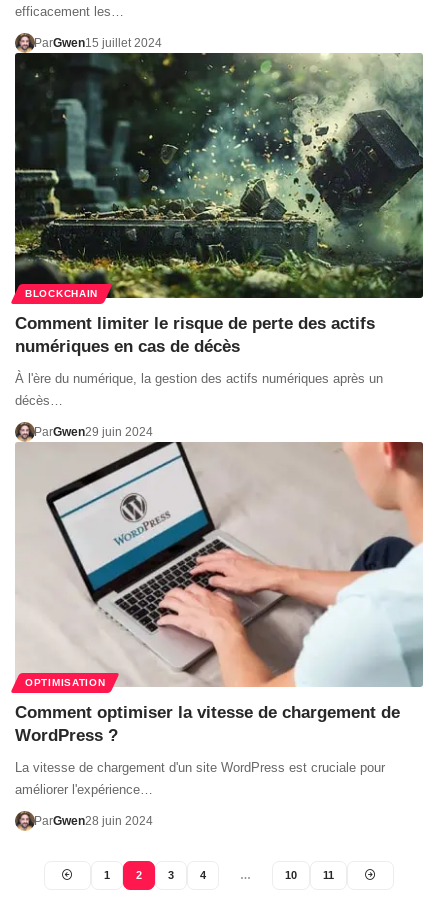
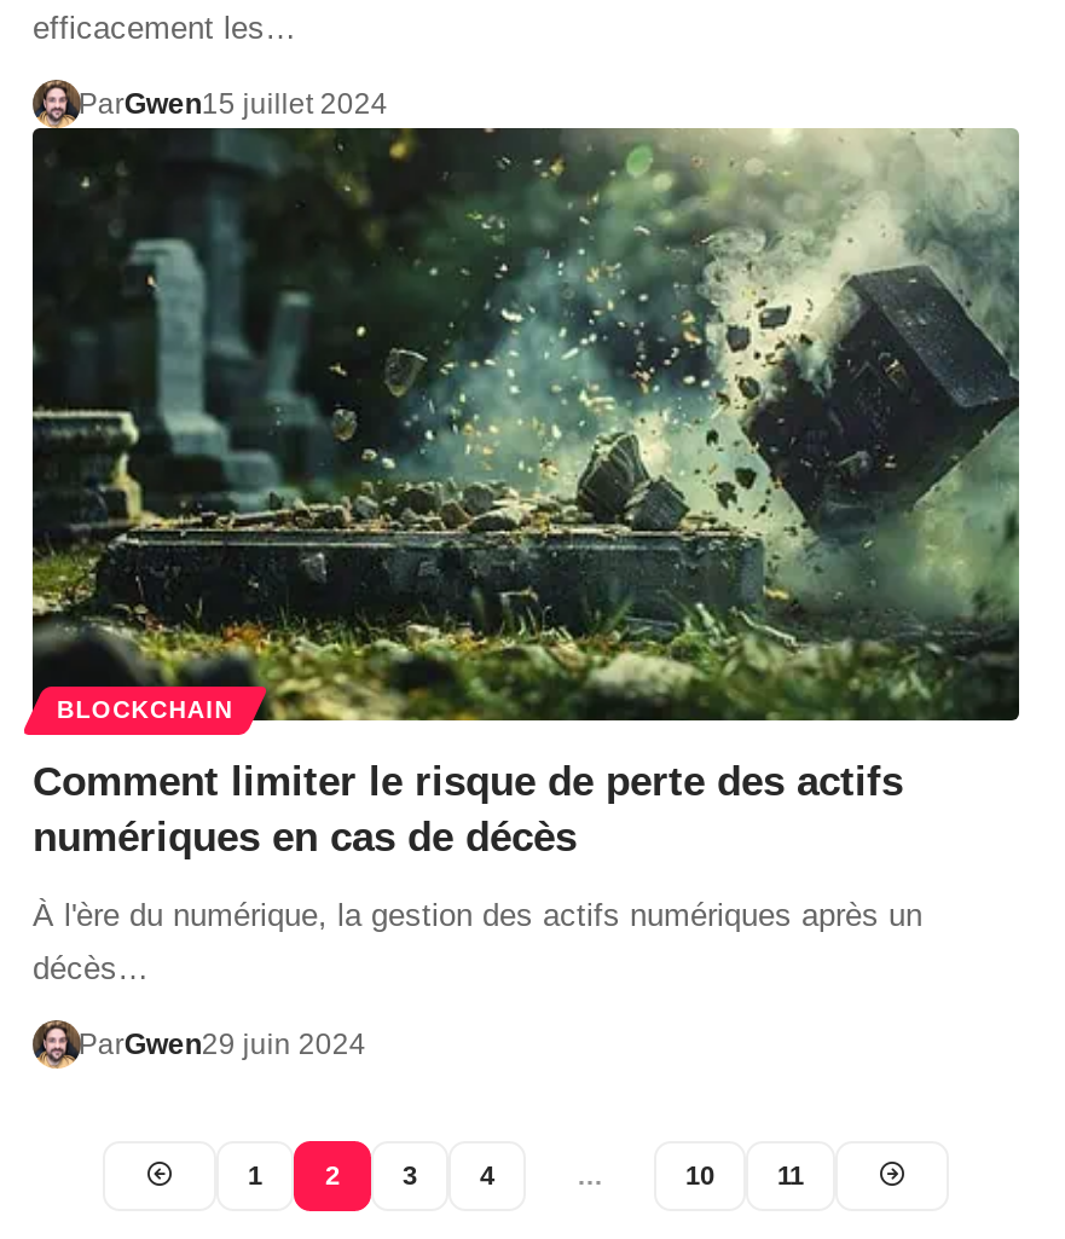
[15,441,424,828] [image] | OPTIMISATION | Comment optimiser la vitesse de chargement de | WordPress ? | La vitesse de chargement d'un site WordPress est cruciale pour | améliorer l'expérience… | ParGwen28 juin 2024 -> none

